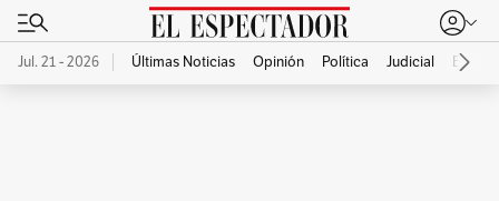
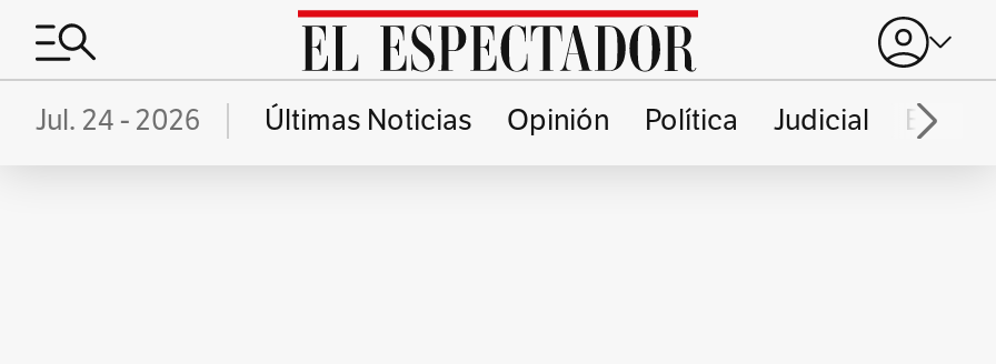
[18,53,99,71] Jul. 21 - 2026 -> [36,103,200,139] Jul. 24 - 2026

